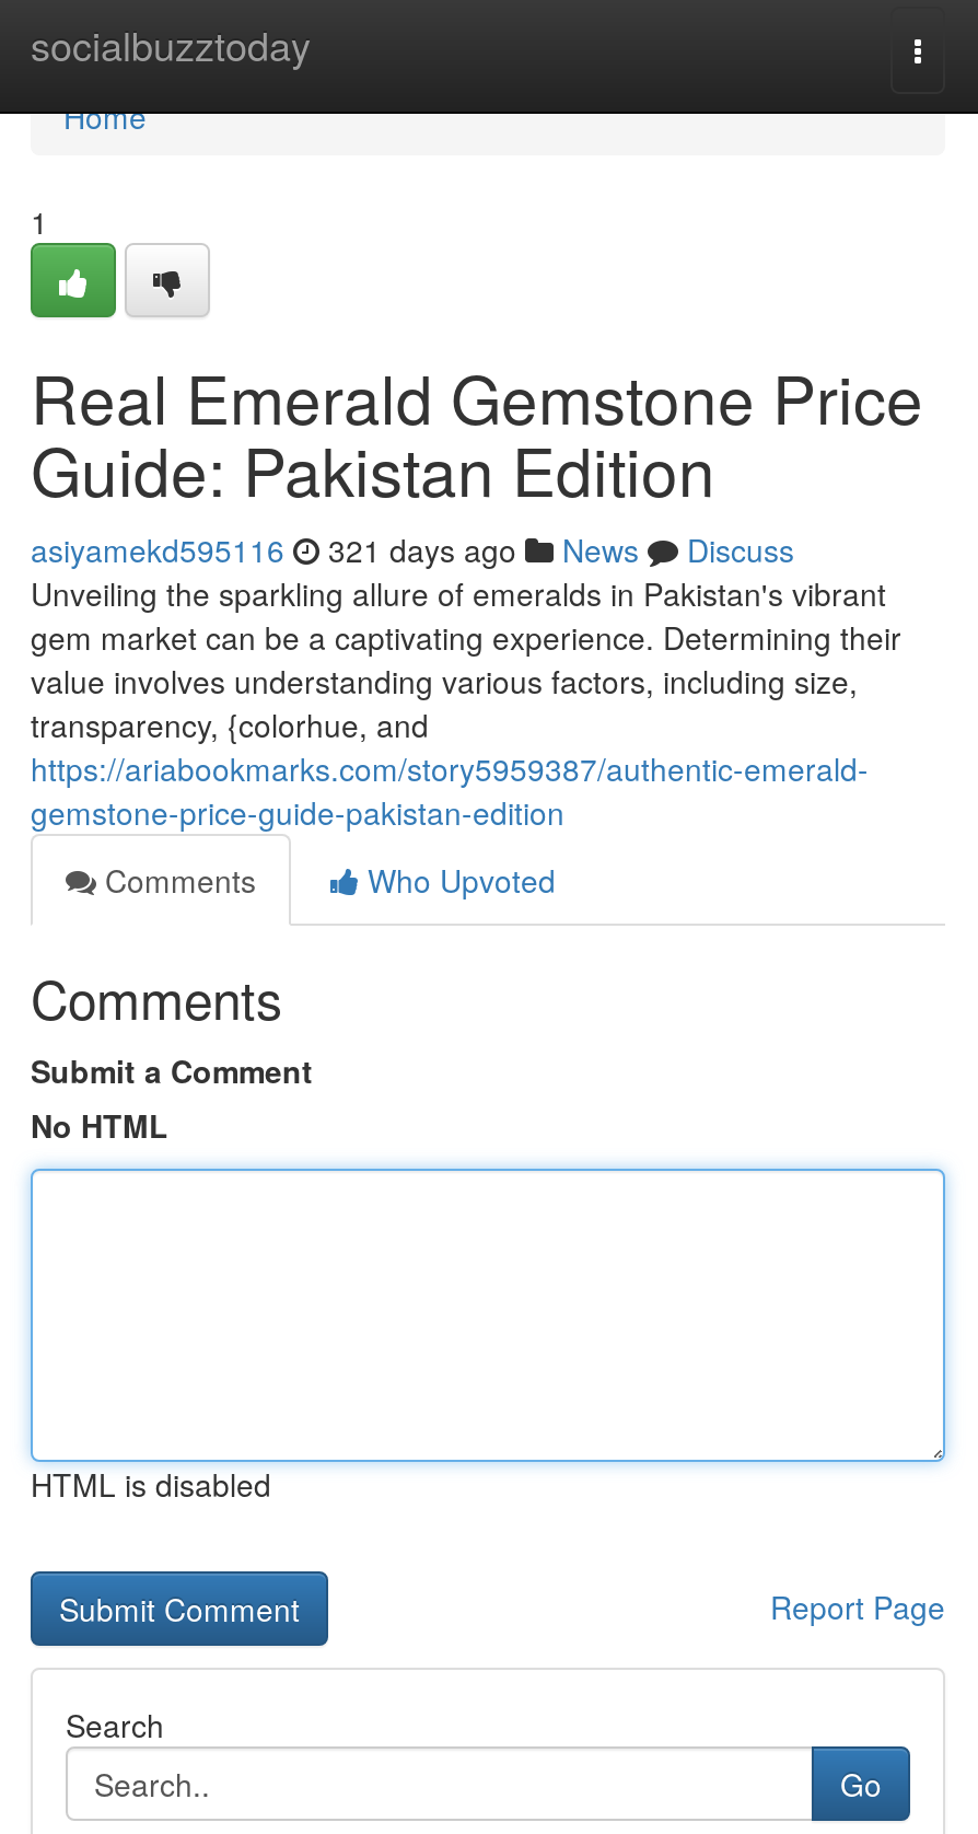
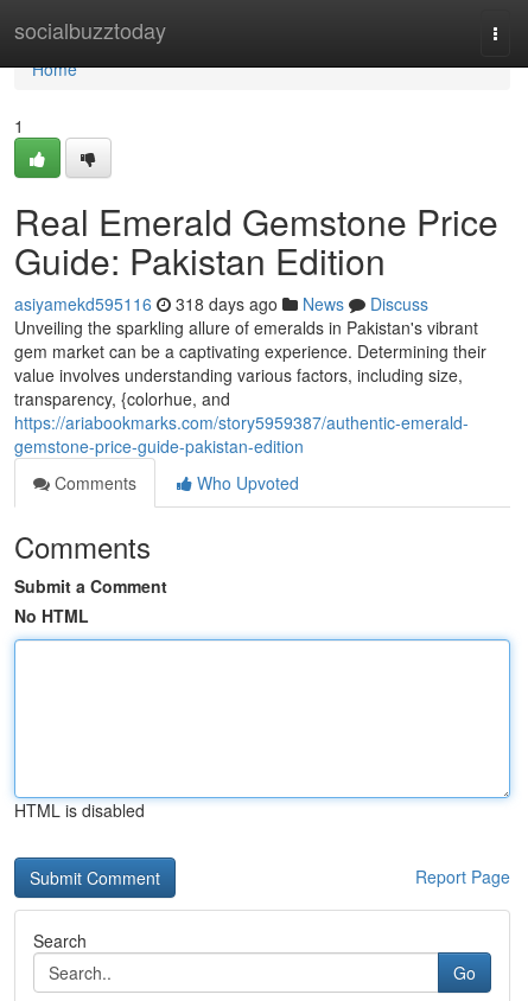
[31,527,794,571] asiyamekd595116 321 days ago News Discuss -> [14,292,428,315] asiyamekd595116 318 days ago News Discuss

